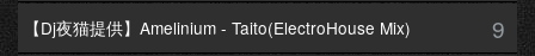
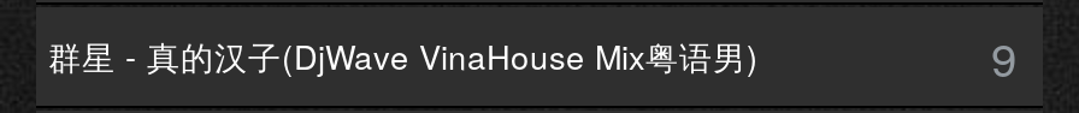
[24,16,411,39] 【Dj夜猫提供】Amelinium - Taito(ElectroHouse Mix) -> [48,31,759,80] 群星 - 真的汉子(DjWave VinaHouse Mix粤语男)

